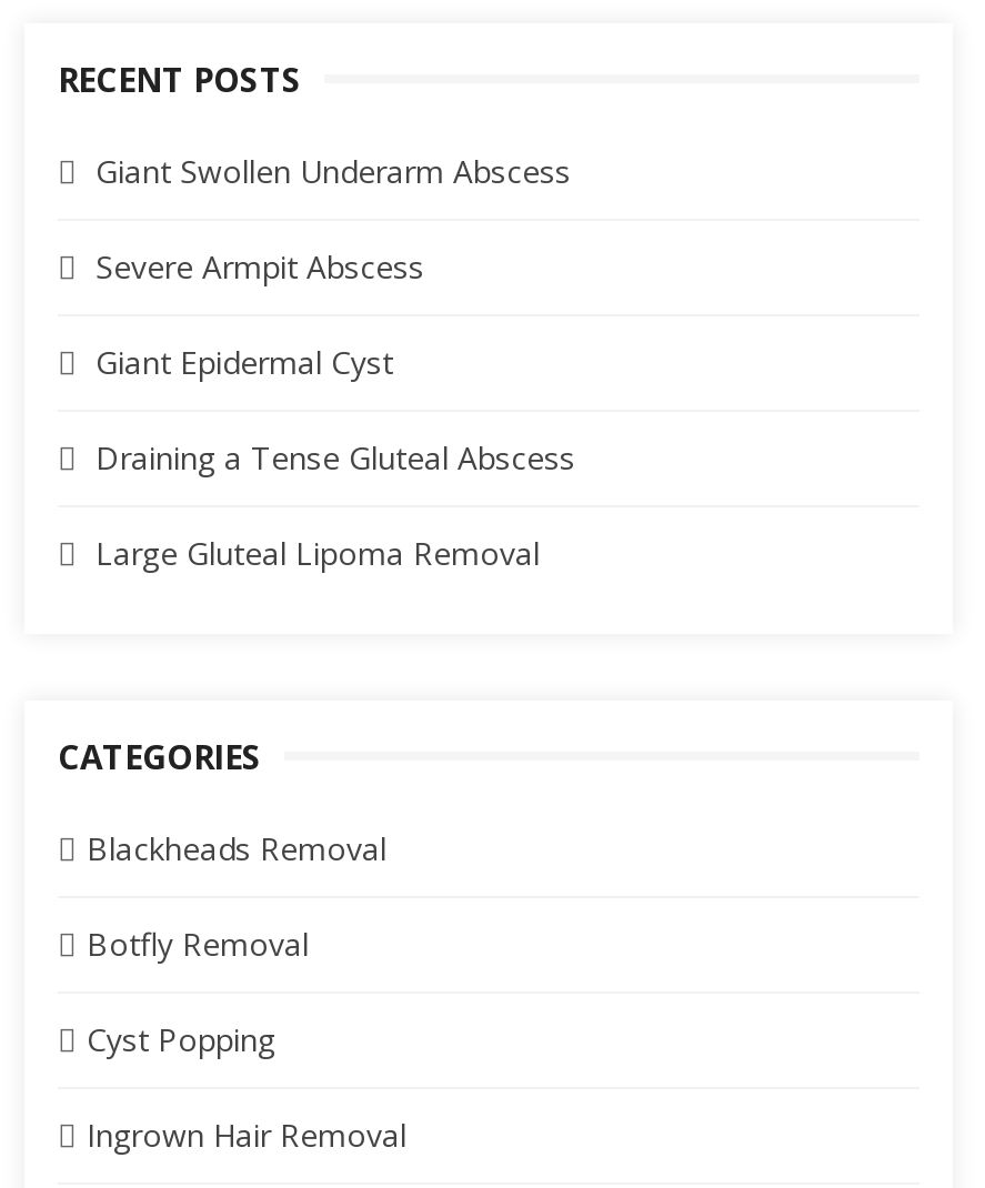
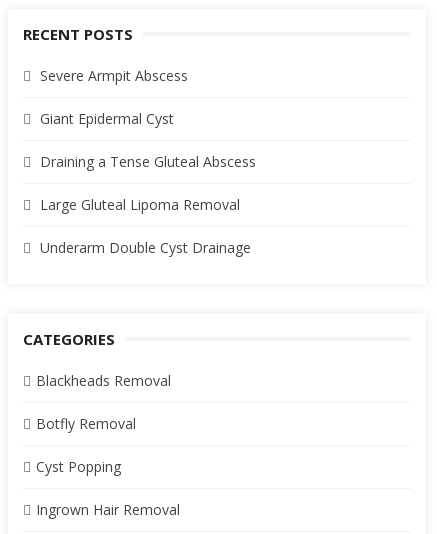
[96,150,571,192] Giant Swollen Underarm Abscess -> none
moved [96,245,575,574] -> [40,66,256,214]: Severe Armpit Abscess | Giant Epidermal Cyst | Draining a Tense Gluteal Abscess | Large Gluteal Lipoma Removal
none -> [40,238,251,257] Underarm Double Cyst Drainage

